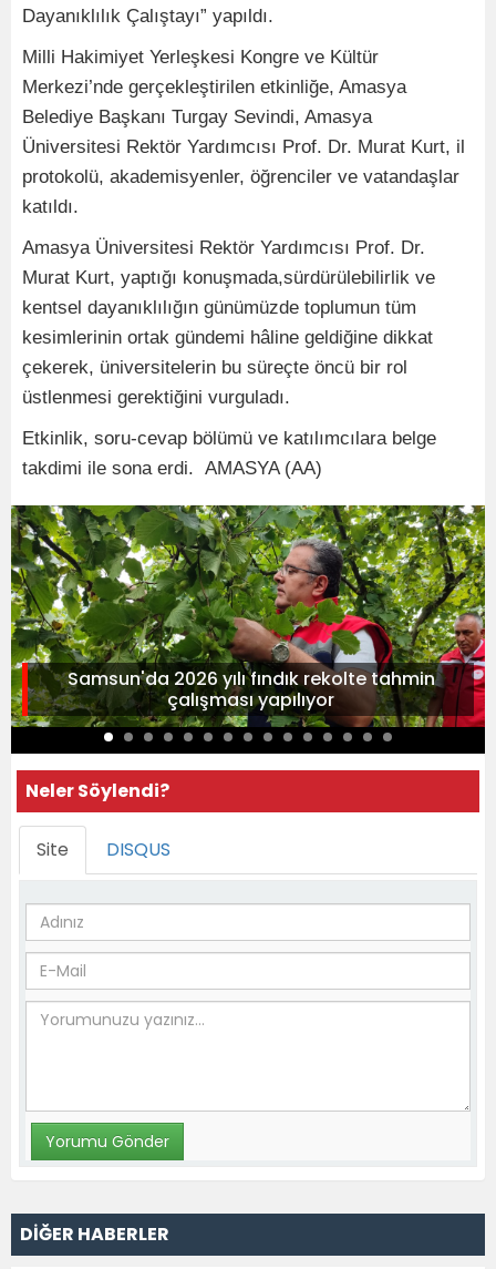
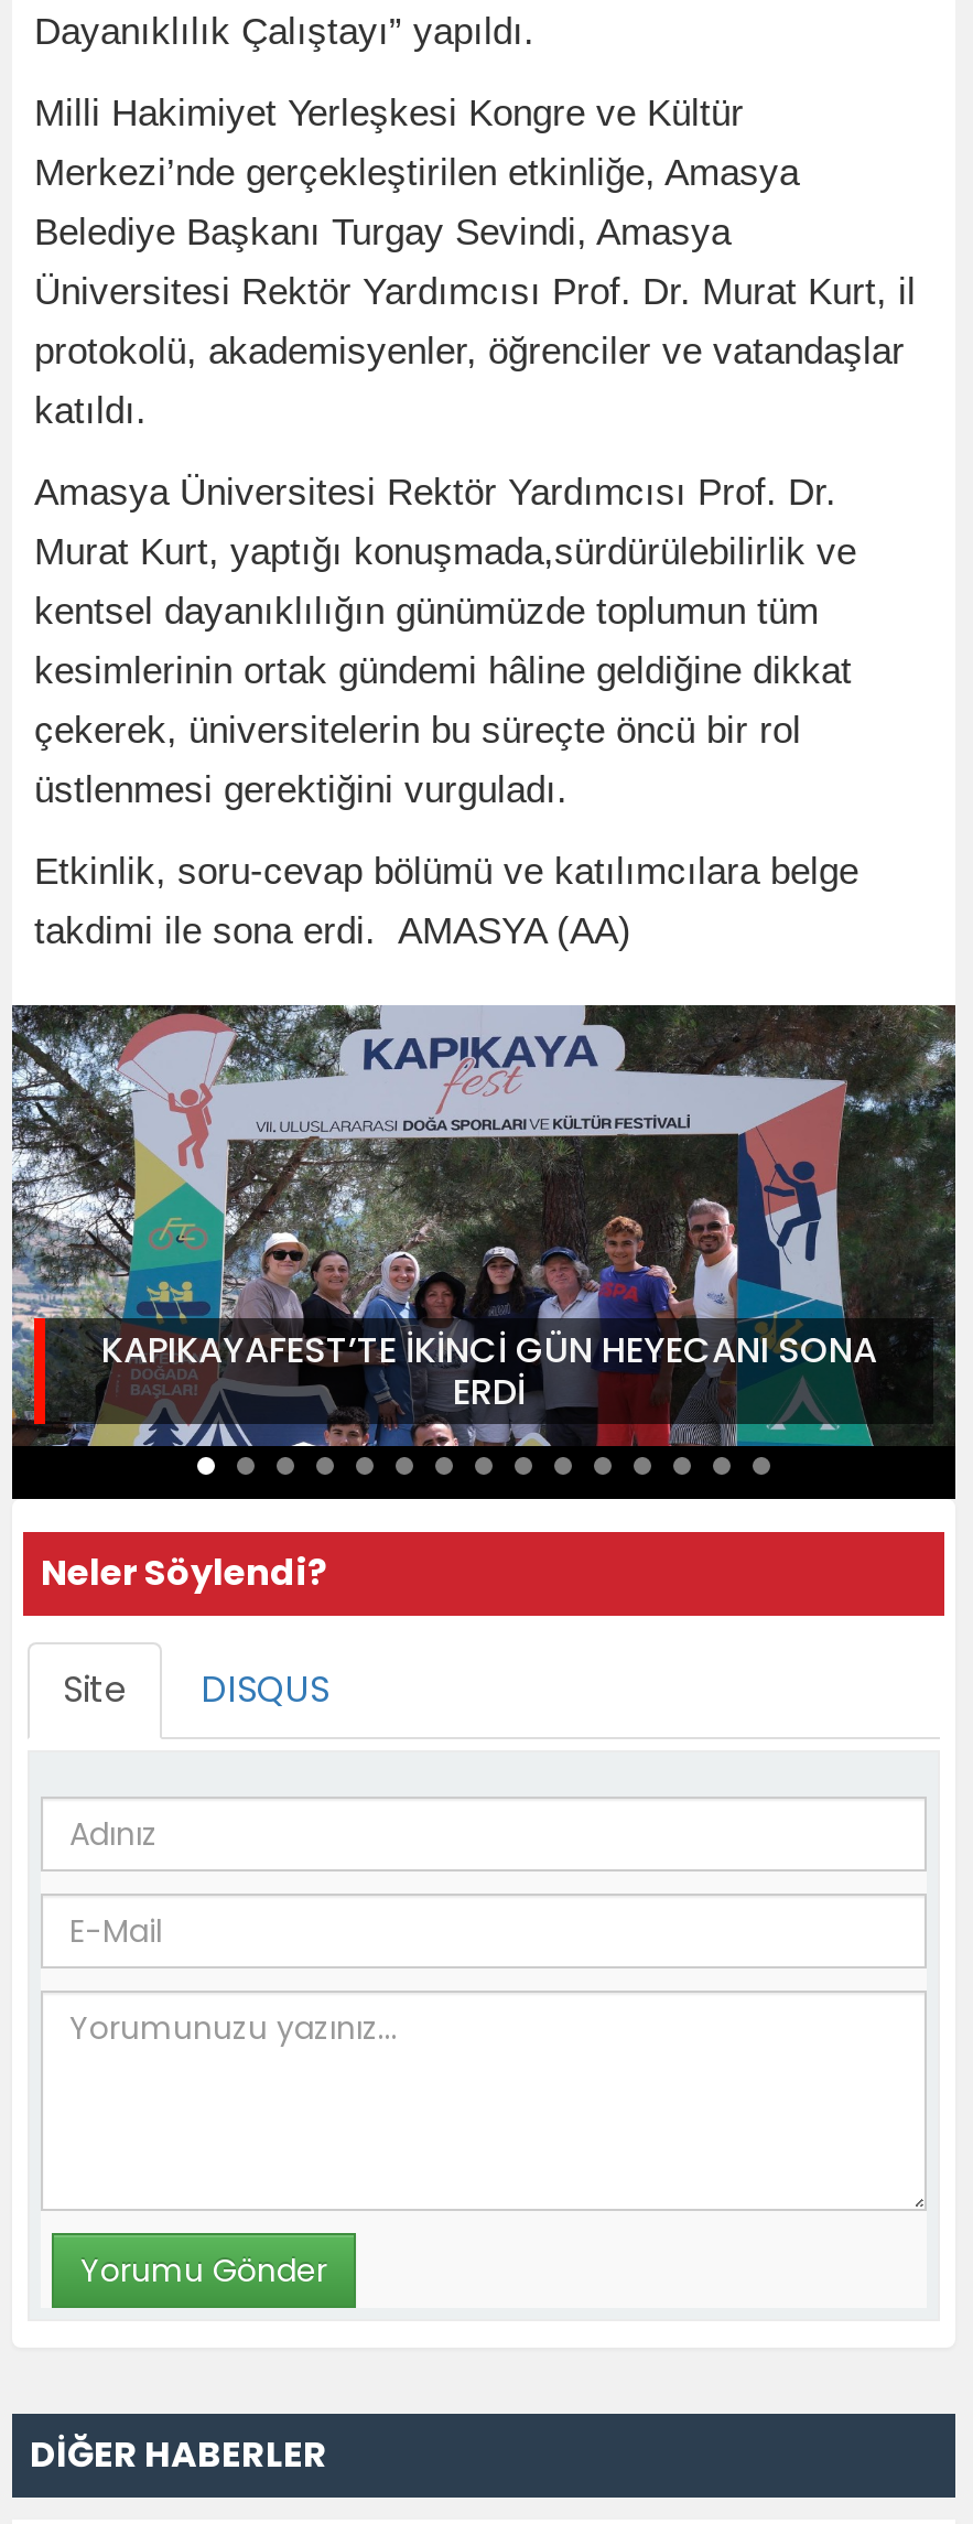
[10,504,486,728] [image] | Samsun'da 2026 yılı fındık rekolte tahmin | çalışması yapılıyor -> [10,1003,958,1448] [image] | KAPIKAYAFEST’TE İKİNCİ GÜN HEYECANI SONA | ERDİ

